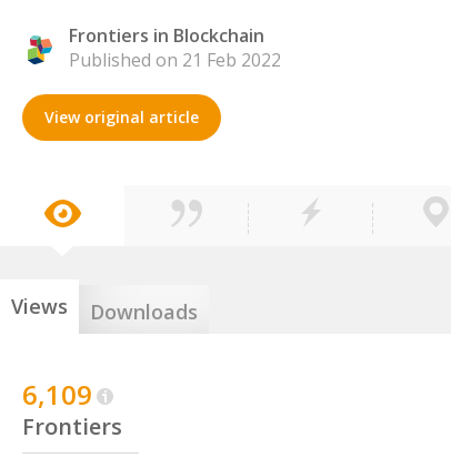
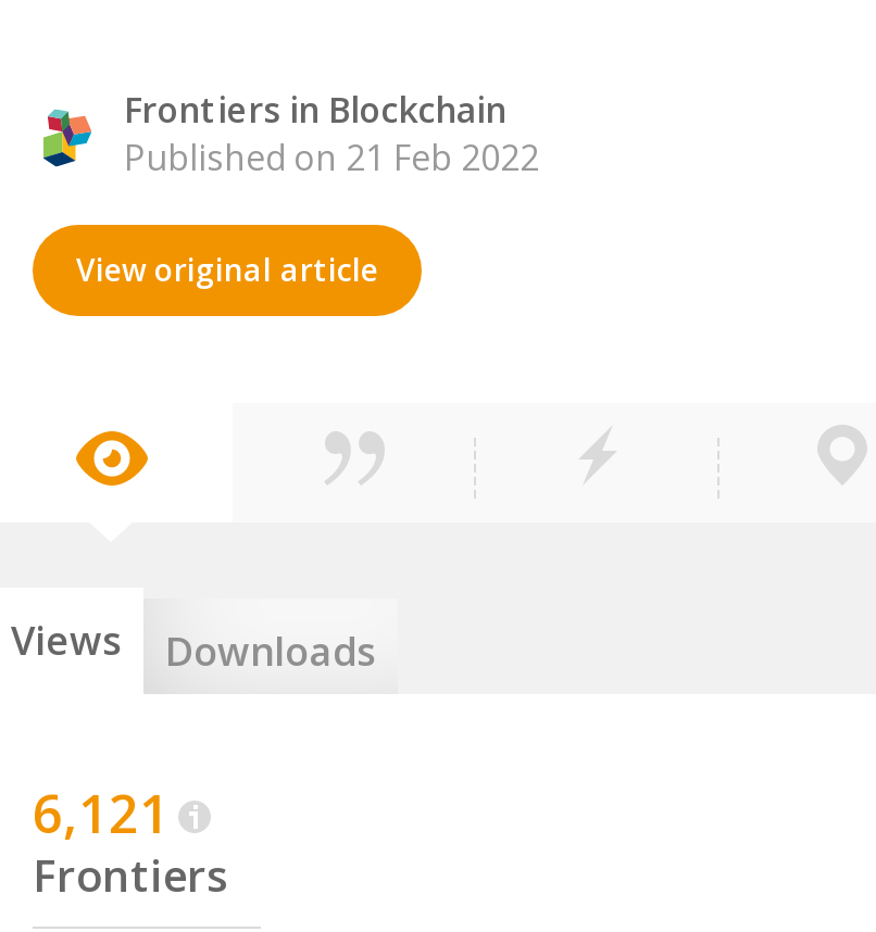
[22,376,92,413] 6,109 -> [33,777,170,848] 6,121

